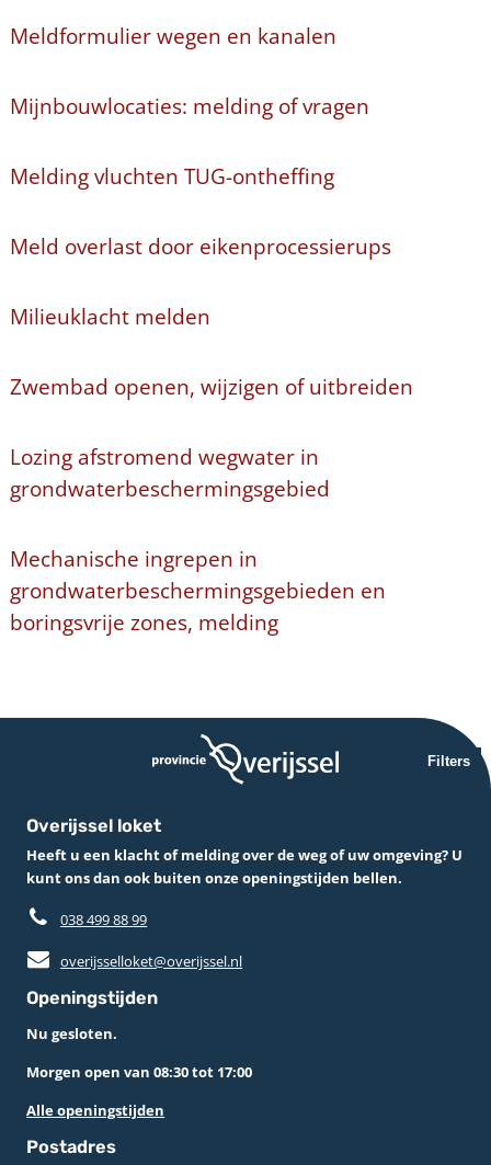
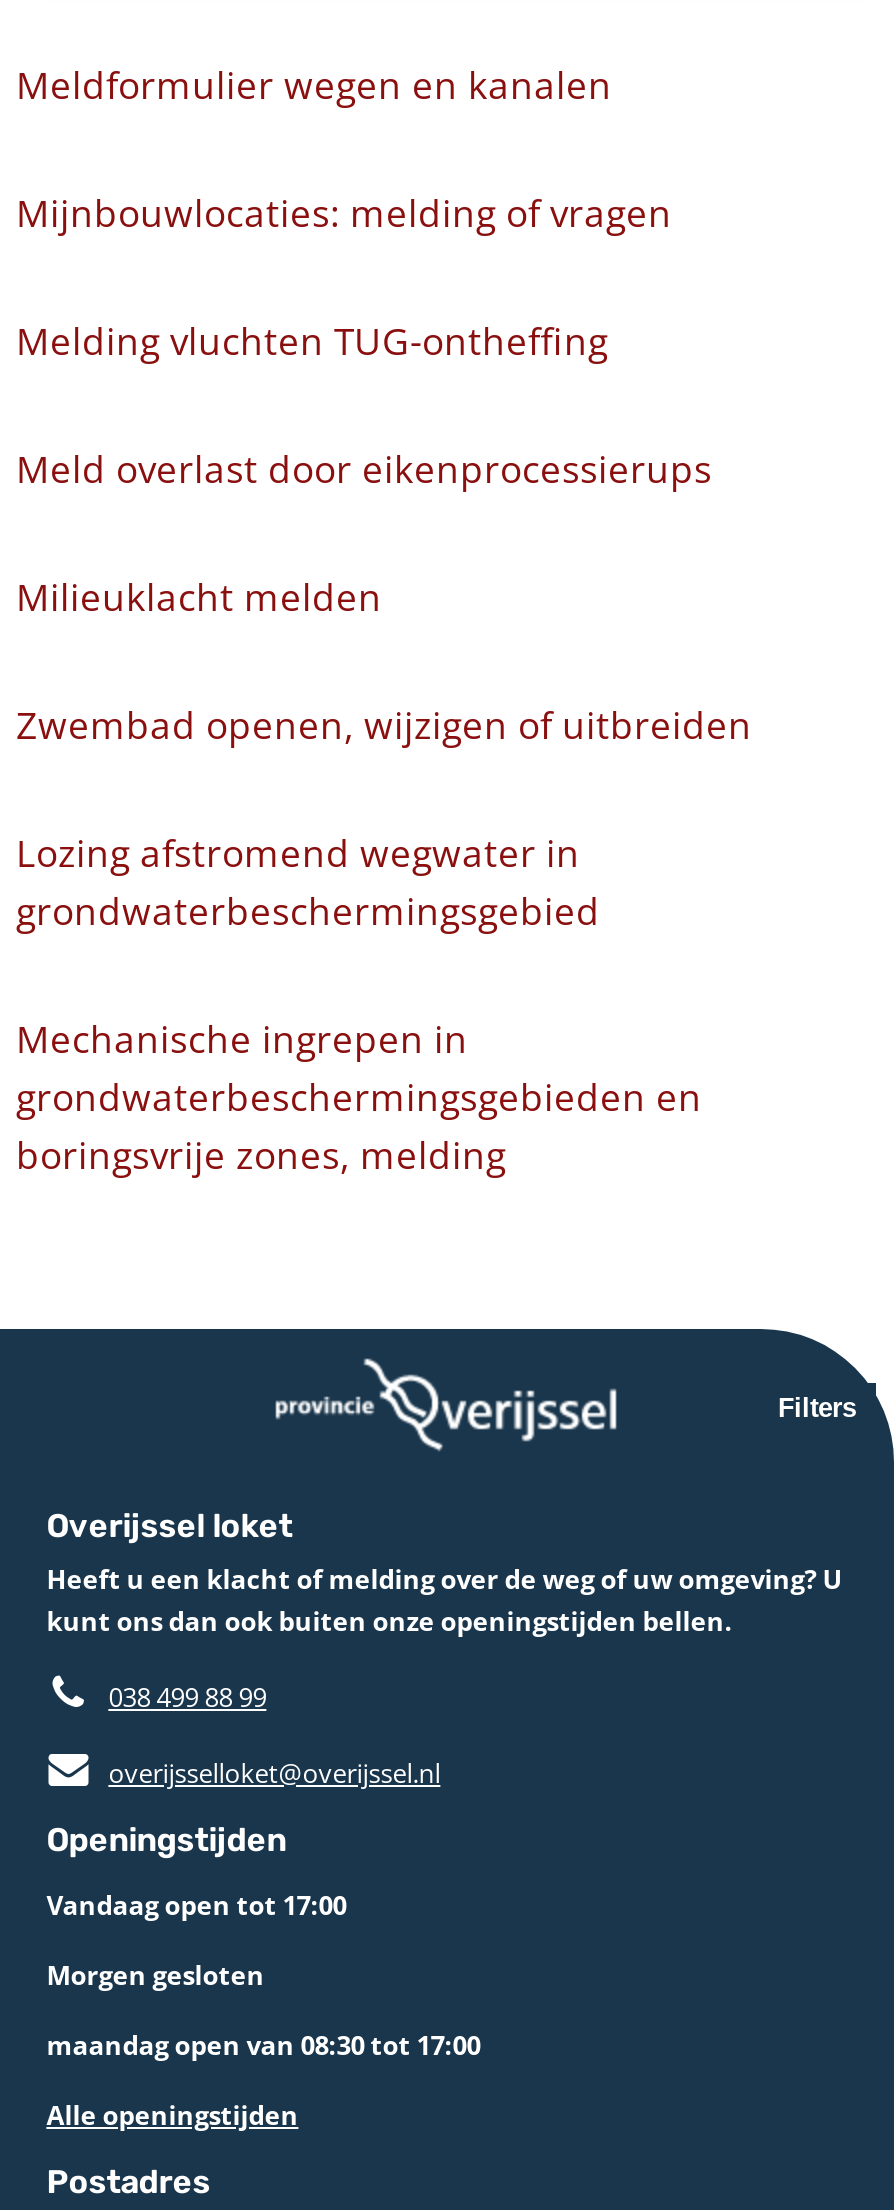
[27,1024,252,1082] Nu gesloten. | Morgen open van 08:30 tot 17:00 -> [46,1887,480,2063] Vandaag open tot 17:00 | Morgen gesloten | maandag open van 08:30 tot 17:00

